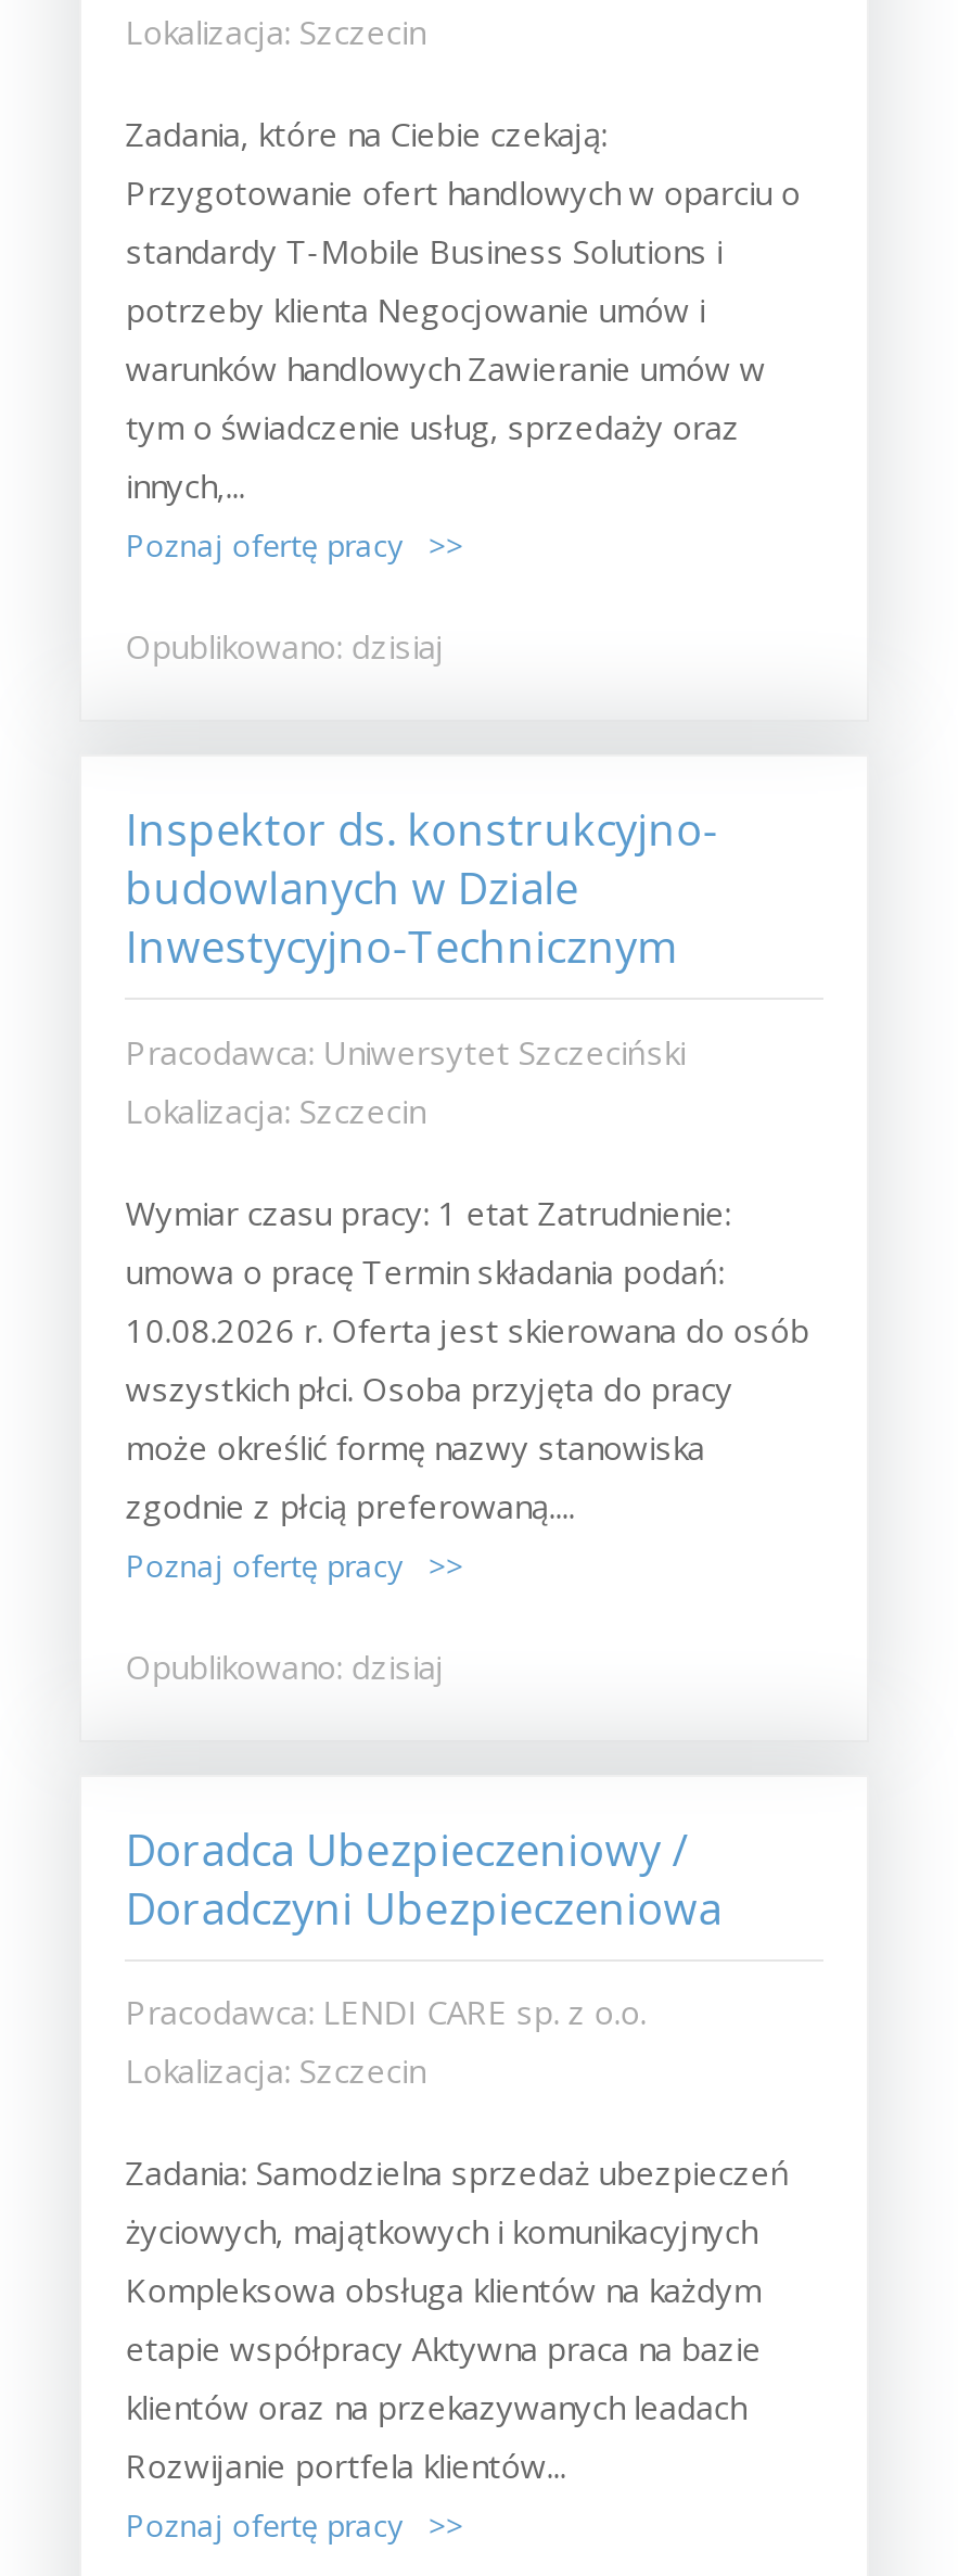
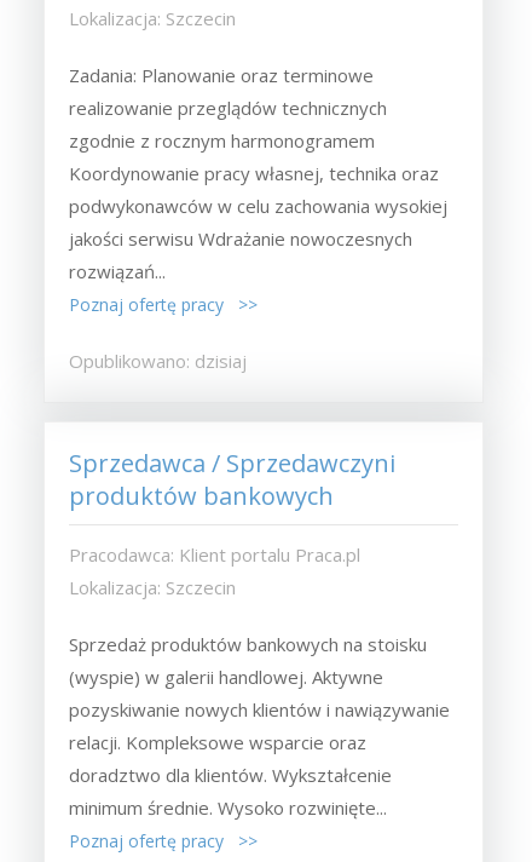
[125,112,800,507] Zadania, które na Ciebie czekają: | Przygotowanie ofert handlowych w oparciu o | standardy T-Mobile Business Solutions i | potrzeby klienta Negocjowanie umów i | warunków handlowych Zawieranie umów w | tym o świadczenie usług, sprzedaży oraz | innych,... -> [69,63,448,283] Zadania: Planowanie oraz terminowe | realizowanie przeglądów technicznych | zgodnie z rocznym harmonogramem | Koordynowanie pracy własnej, technika oraz | podwykonawców w celu zachowania wysokiej | jakości serwisu Wdrażanie nowoczesnych | rozwiązań...
[125,800,718,976] Inspektor ds. konstrukcyjno- | budowlanych w Dziale | Inwestycyjno-Technicznym -> [69,447,396,512] Sprzedawca / Sprzedawczyni | produktów bankowych
[125,1029,685,1073] Pracodawca: Uniwersytet Szczeciński -> [69,542,361,566] Pracodawca: Klient portalu Praca.pl
[125,1190,809,2487] Wymiar czasu pracy: 1 etat Zatrudnienie: | umowa o pracę Termin składania podań: | 10.08.2026 r. Oferta jest skierowana do osób | wszystkich płci. Osoba przyjęta do pracy | może określić formę nazwy stanowiska | zgodnie z płcią preferowaną.... | Poznaj ofertę pracy >> | Opublikowano: dzisiaj | Doradca Ubezpieczeniowy / | Doradczyni Ubezpieczeniowa | Pracodawca: LENDI CARE sp. z o.o. | Lokalizacja: Szczecin | Zadania: Samodzielna sprzedaż ubezpieczeń | życiowych, majątkowych i komunikacyjnych | Kompleksowa obsługa klientów na każdym | etapie współpracy Aktywna praca na bazie | klientów oraz na przekazywanych leadach | Rozwijanie portfela klientów... -> [69,631,450,819] Sprzedaż produktów bankowych na stoisku | (wyspie) w galerii handlowej. Aktywne | pozyskiwanie nowych klientów i nawiązywanie | relacji. Kompleksowe wsparcie oraz | doradztwo dla klientów. Wykształcenie | minimum średnie. Wysoko rozwinięte...

